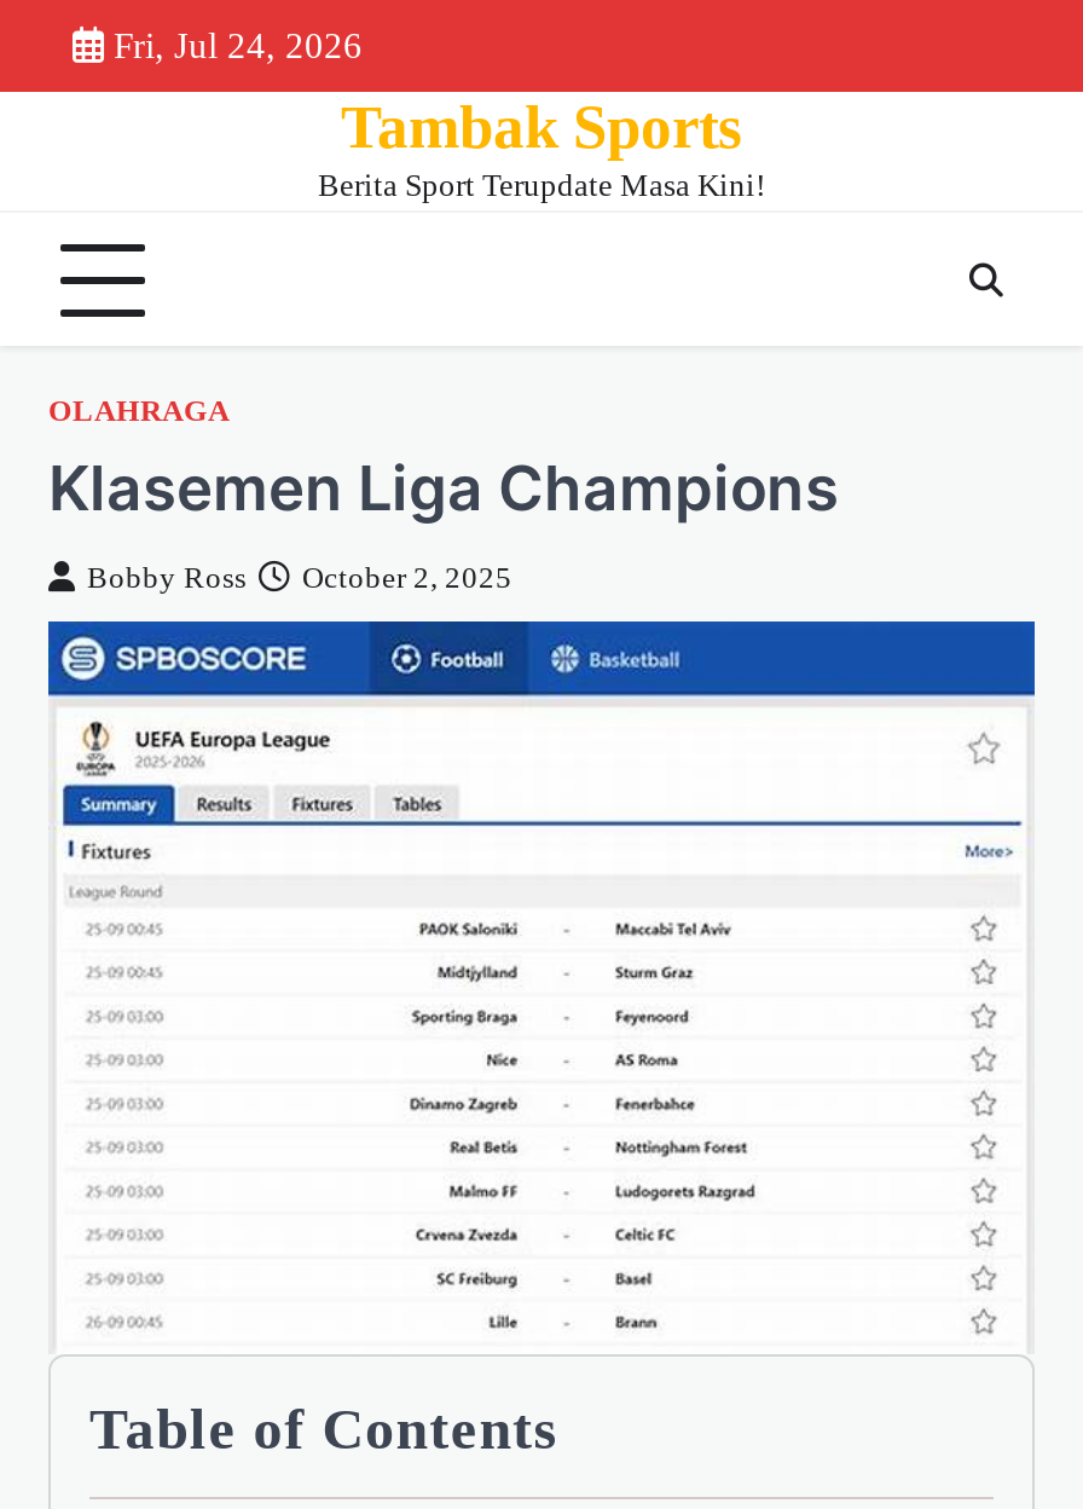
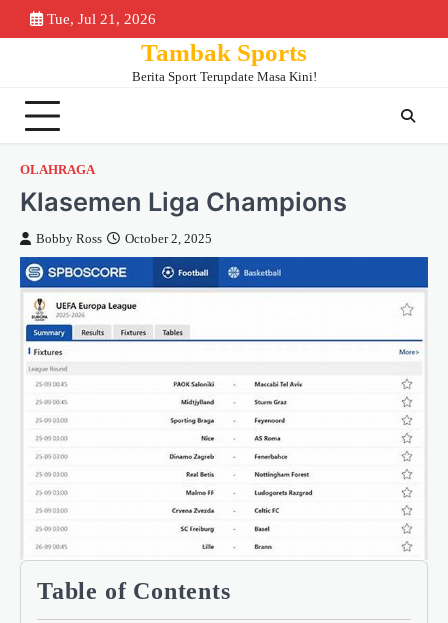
[114,27,363,65] Fri, Jul 24, 2026 -> [47,11,156,27] Tue, Jul 21, 2026

